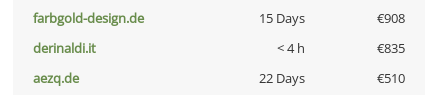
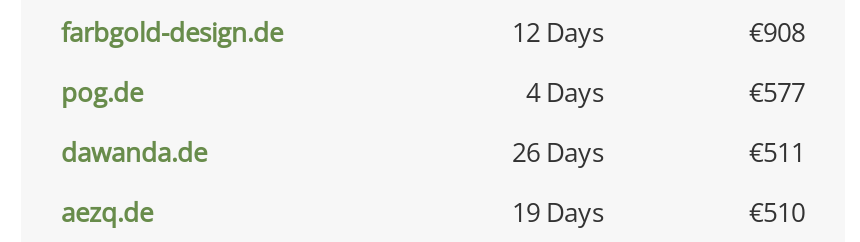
[258,9,304,27] 15 Days -> [512,14,604,50] 12 Days
[33,39,405,57] derinaldi.it | < 4 h | €835 -> [61,74,805,170] pog.de | 4 Days | €577 | dawanda.de | 26 Days | €511
[258,69,304,87] 22 Days -> [512,194,604,230] 19 Days

